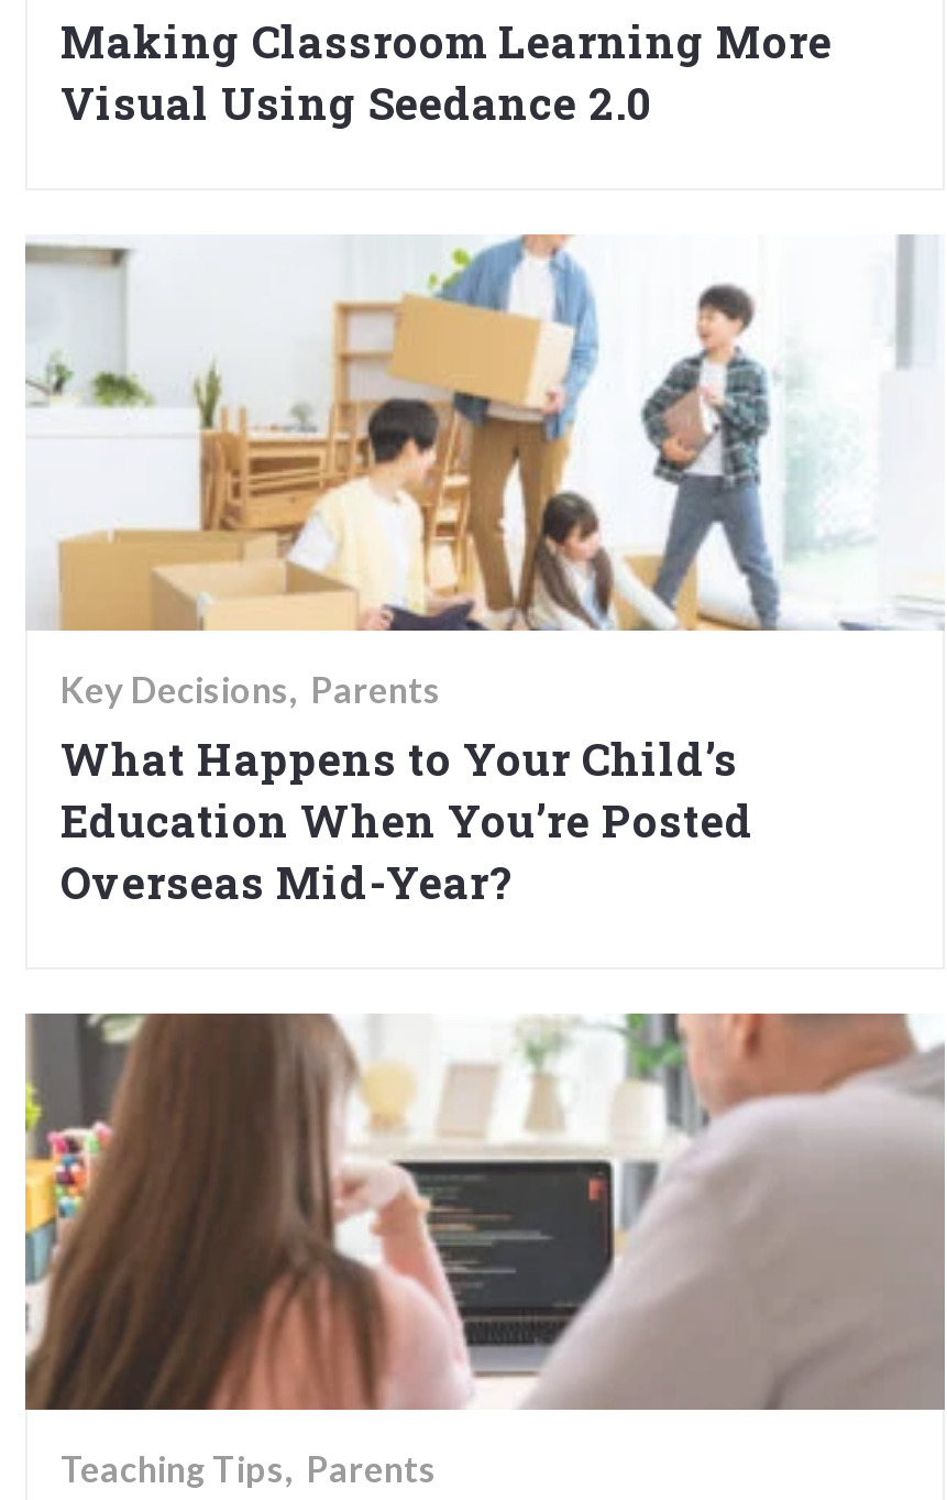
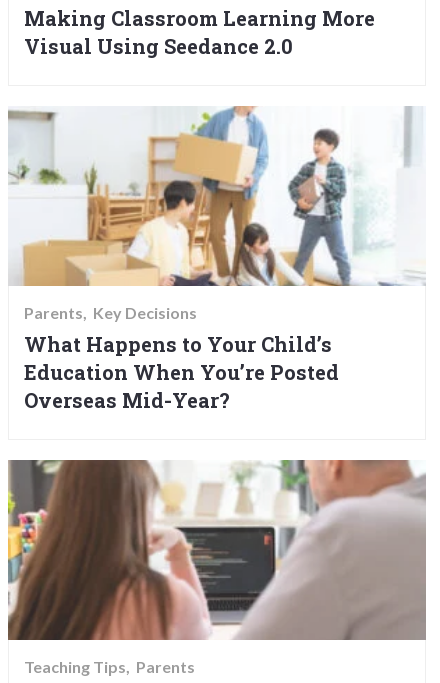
[60,668,441,709] Key Decisions Parents -> [24,303,197,322] Parents Key Decisions

